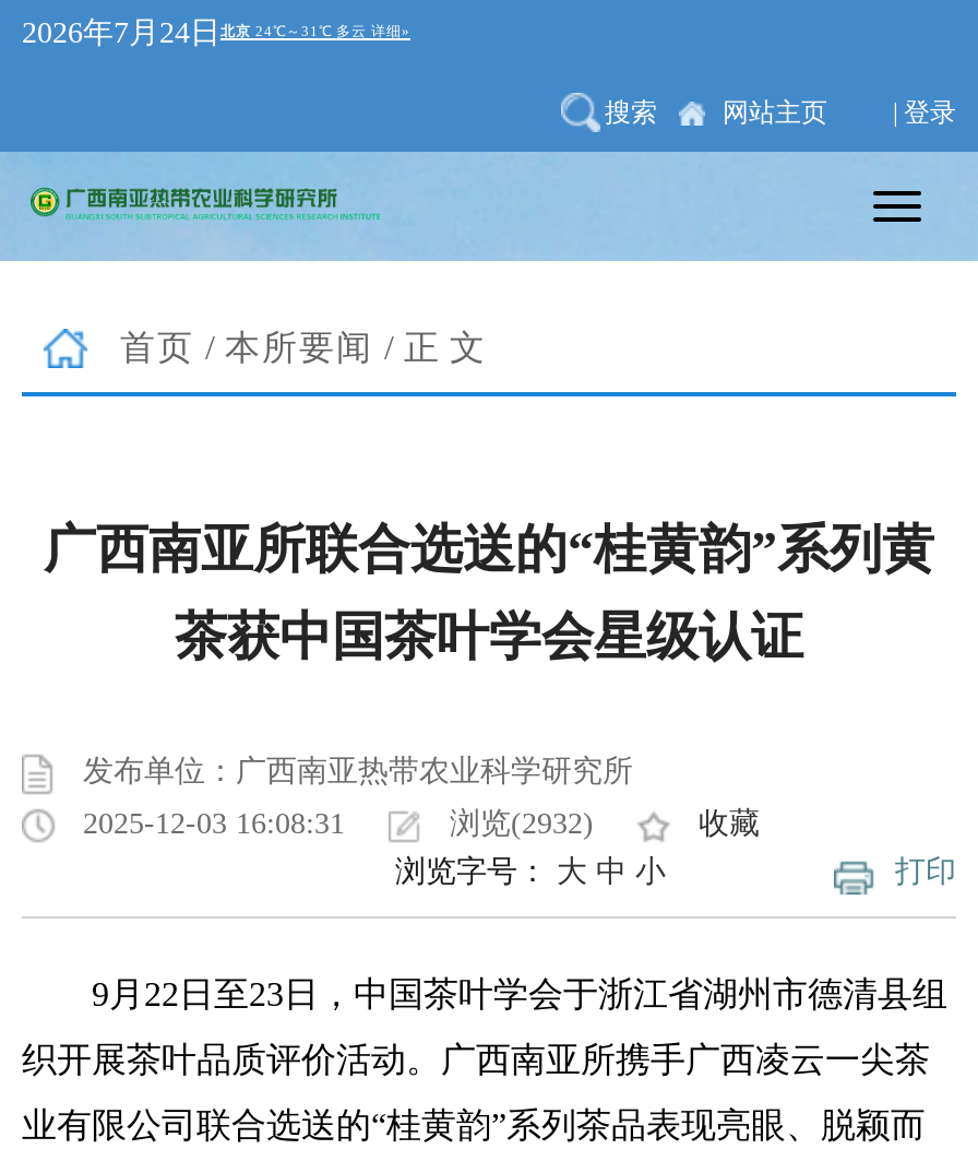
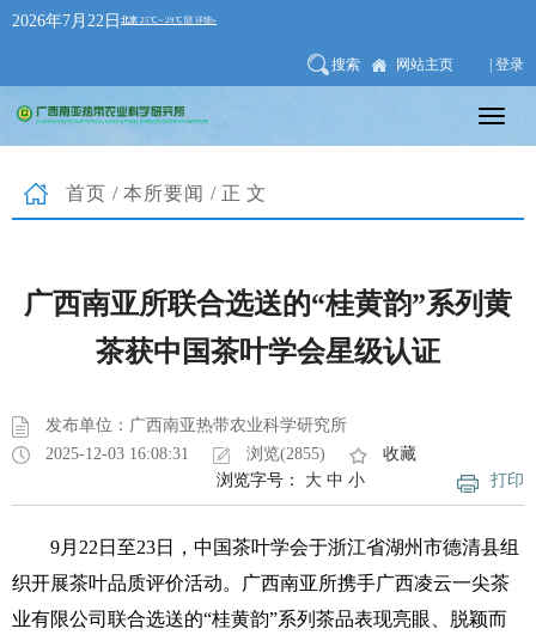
[22,16,220,49] 2026年7月24日 -> [12,12,121,30] 2026年7月22日
[450,807,594,840] 浏览(2932) -> [246,445,325,463] 浏览(2855)

